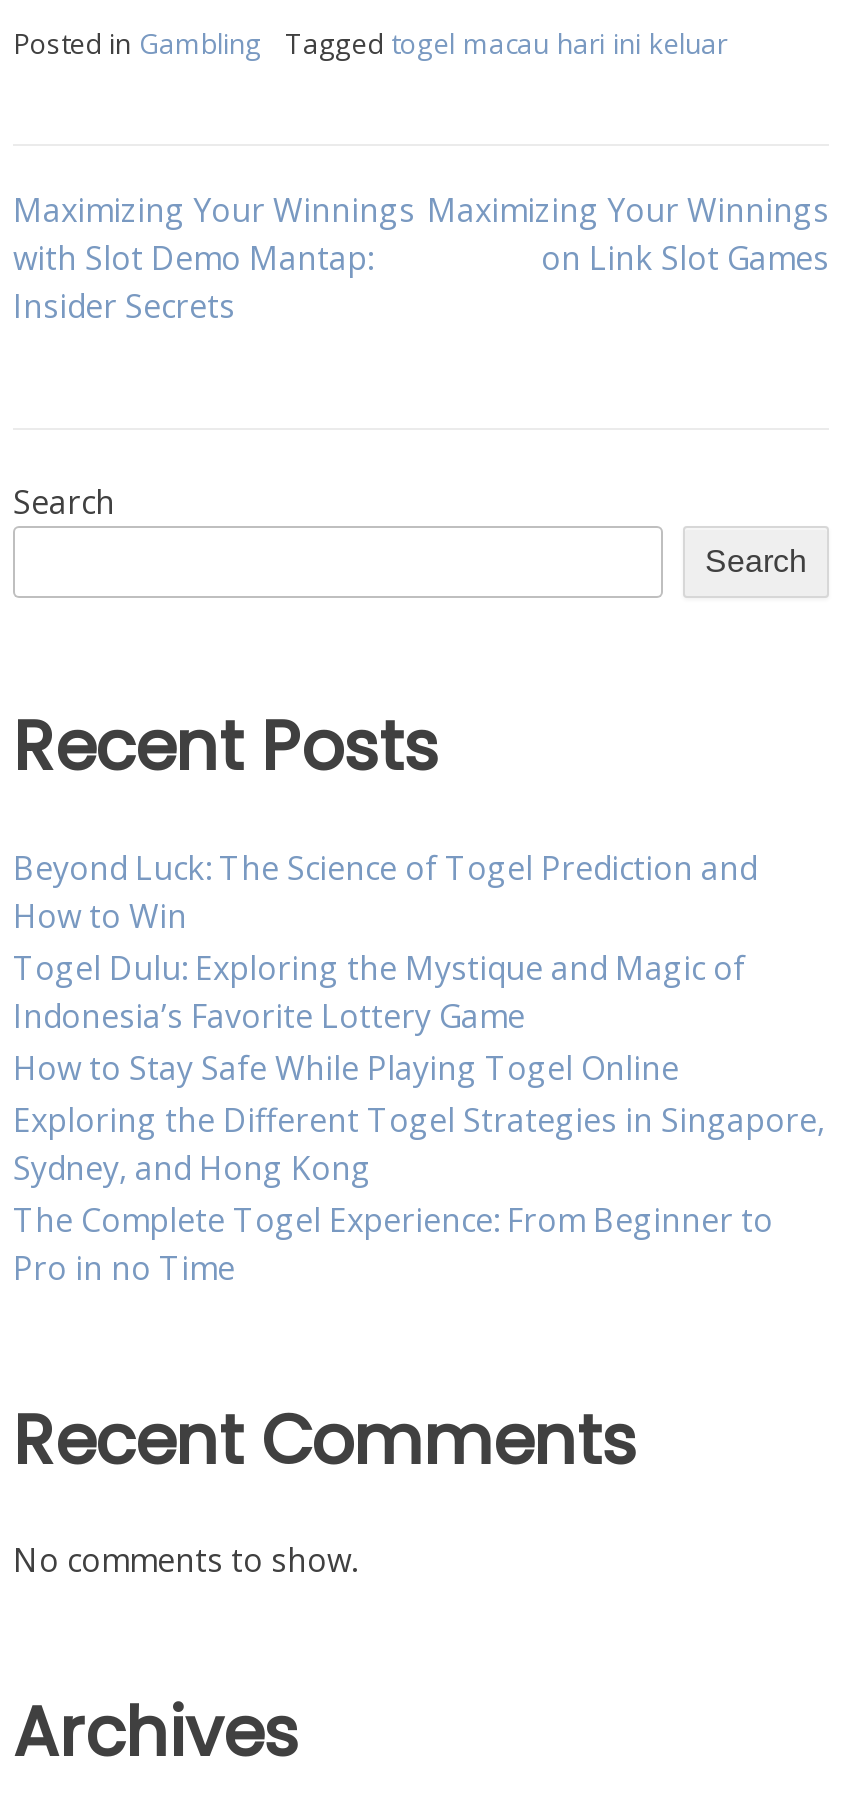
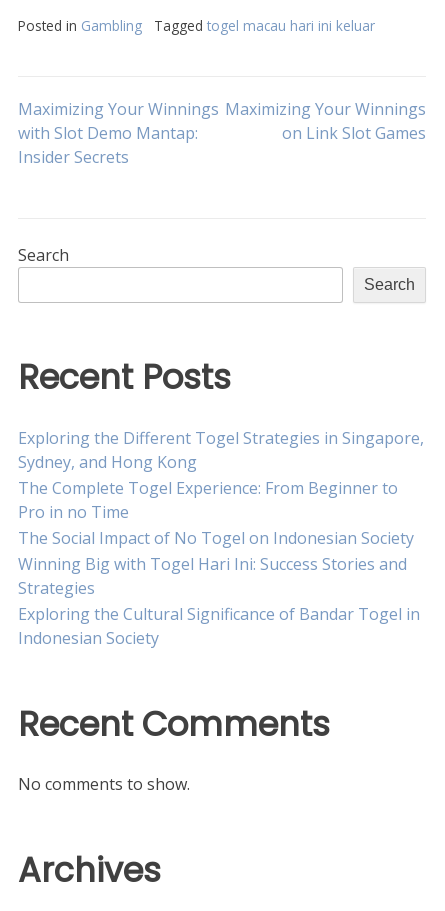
[13,845,757,1089] Beyond Luck: The Science of Togel Prediction and | How to Win | Togel Dulu: Exploring the Mystique and Magic of | Indonesia’s Favorite Lottery Game | How to Stay Safe While Playing Togel Online -> none
moved [13,1097,825,1289] -> [18,426,424,522]: Exploring the Different Togel Strategies in Singapore, | Sydney, and Hong Kong | The Complete Togel Experience: From Beginner to | Pro in no Time
none -> [18,526,420,648] The Social Impact of No Togel on Indonesian Society | Winning Big with Togel Hari Ini: Success Stories and | Strategies | Exploring the Cultural Significance of Bandar Togel in | Indonesian Society

